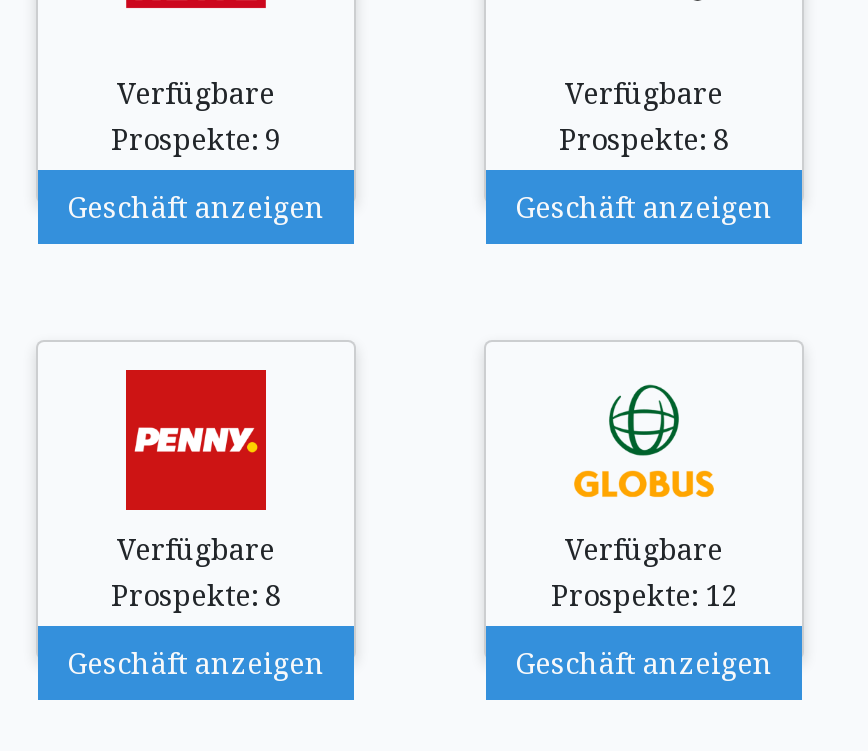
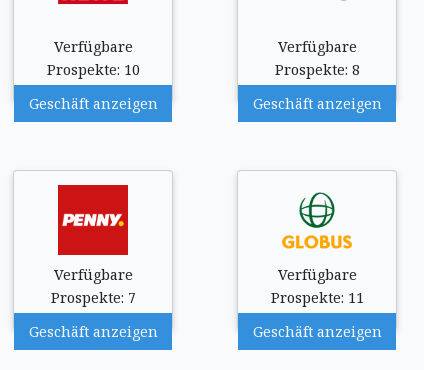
[111,120,281,158] Prospekte: 9 -> [46,60,139,79] Prospekte: 10
[111,576,281,614] Prospekte: 8 -> [50,288,135,307] Prospekte: 7
[551,576,737,614] Prospekte: 12 -> [270,288,363,307] Prospekte: 11

